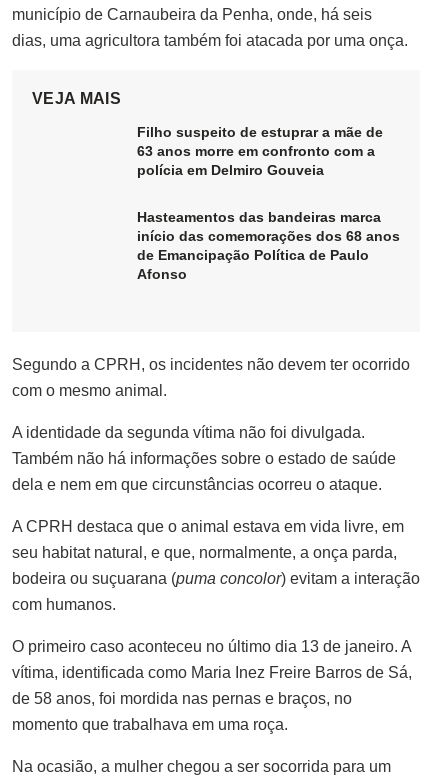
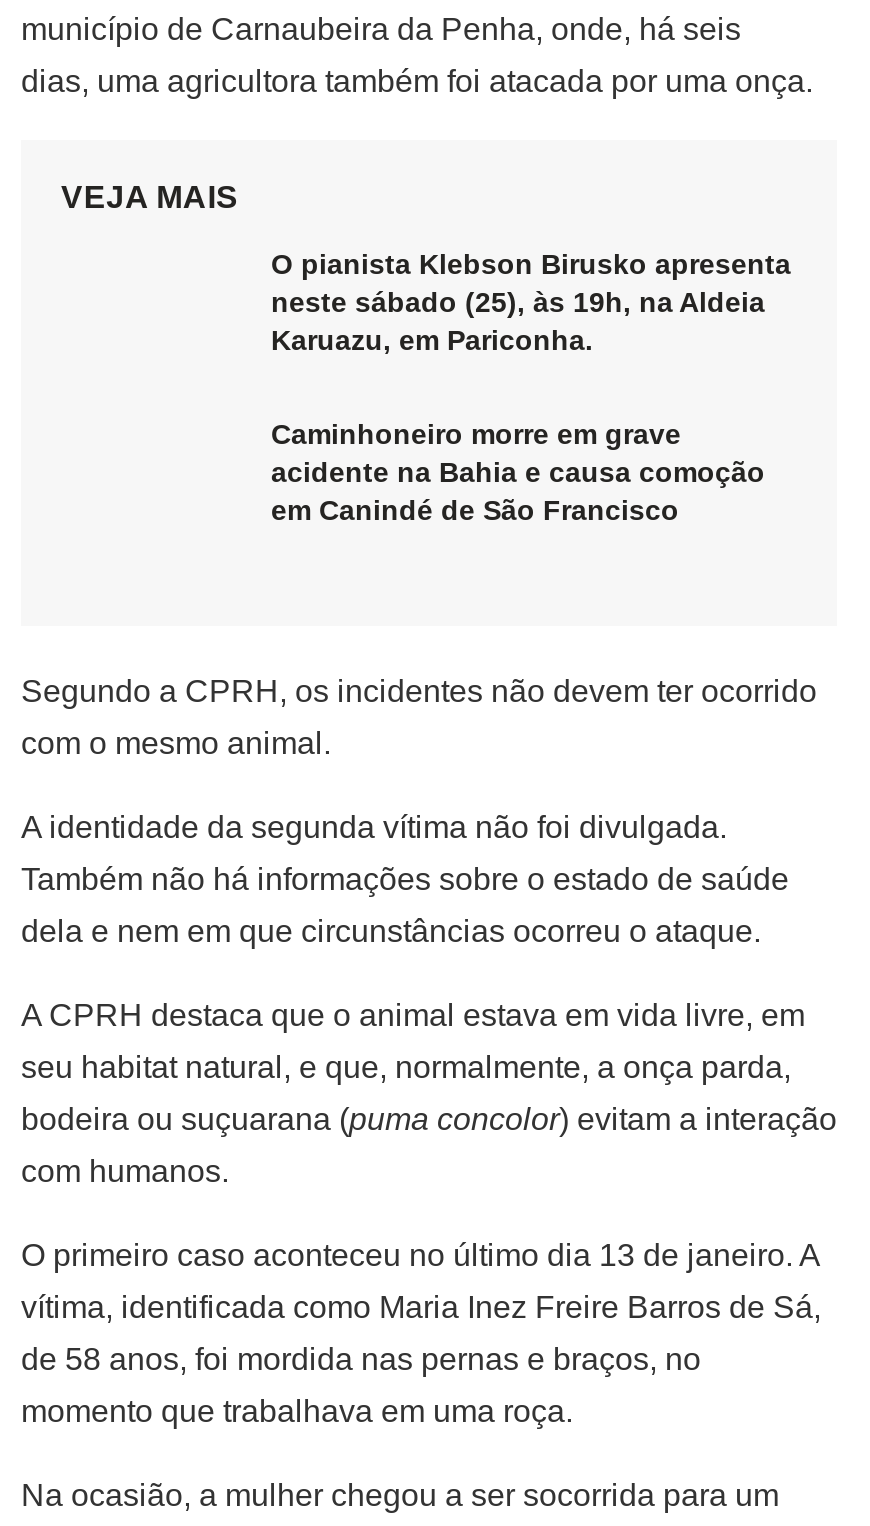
[137,124,383,178] Filho suspeito de estuprar a mãe de | 63 anos morre em confronto com a | polícia em Delmiro Gouveia -> [271,248,791,356] O pianista Klebson Birusko apresenta | neste sábado (25), às 19h, na Aldeia | Karuazu, em Pariconha.
[137,209,400,282] Hasteamentos das bandeiras marca | início das comemorações dos 68 anos | de Emancipação Política de Paulo | Afonso -> [271,418,765,526] Caminhoneiro morre em grave | acidente na Bahia e causa comoção | em Canindé de São Francisco

